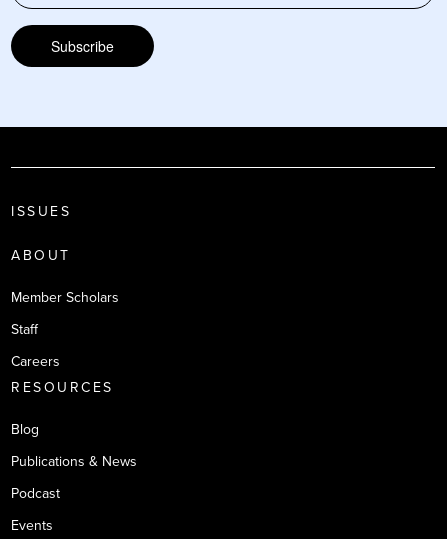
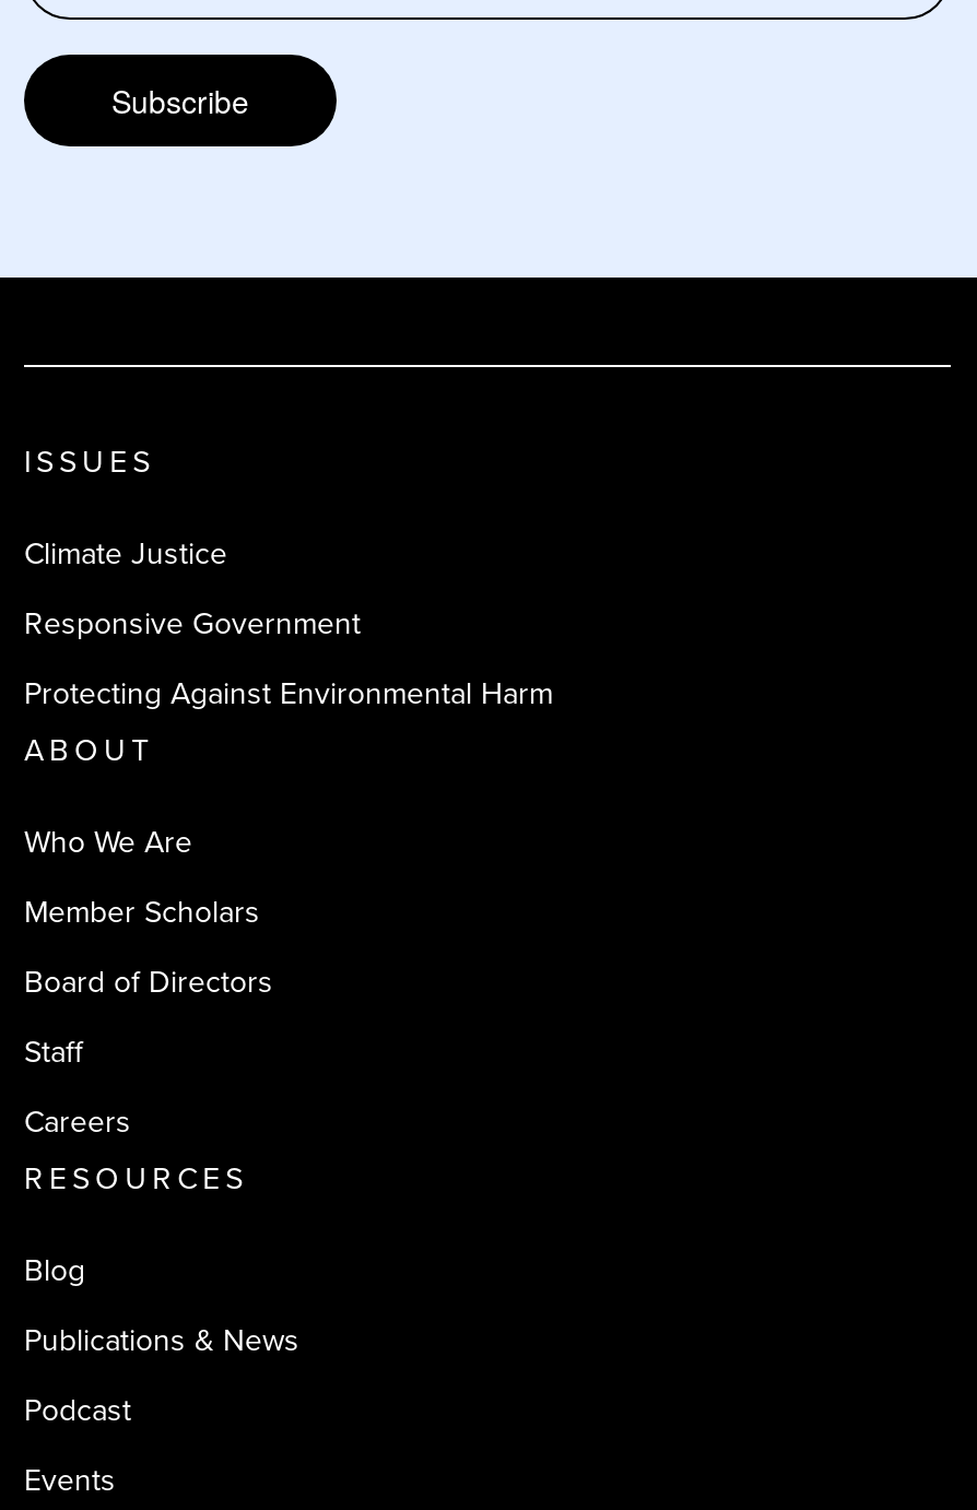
none -> [24,531,553,717] Climate Justice | Responsive Government | Protecting Against Environmental Harm
none -> [24,819,192,865] Who We Are
none -> [24,959,273,1005] Board of Directors

